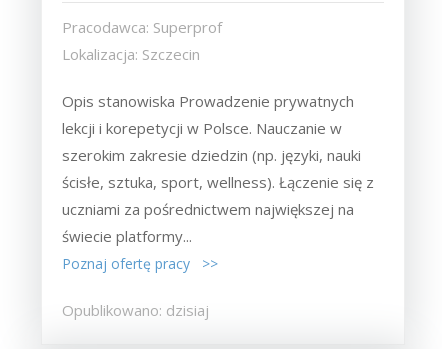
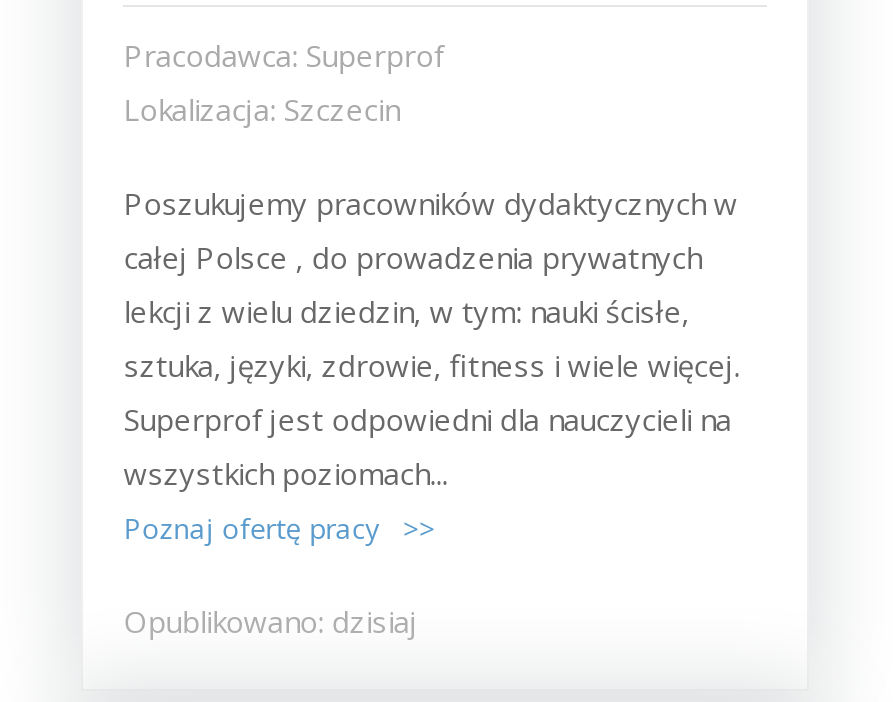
[62,90,374,245] Opis stanowiska Prowadzenie prywatnych | lekcji i korepetycji w Polsce. Nauczanie w | szerokim zakresie dziedzin (np. języki, nauki | ścisłe, sztuka, sport, wellness). Łączenie się z | uczniami za pośrednictwem największej na | świecie platformy... -> [123,182,739,492] Poszukujemy pracowników dydaktycznych w | całej Polsce , do prowadzenia prywatnych | lekcji z wielu dziedzin, w tym: nauki ścisłe, | sztuka, języki, zdrowie, fitness i wiele więcej. | Superprof jest odpowiedni dla nauczycieli na | wszystkich poziomach...

